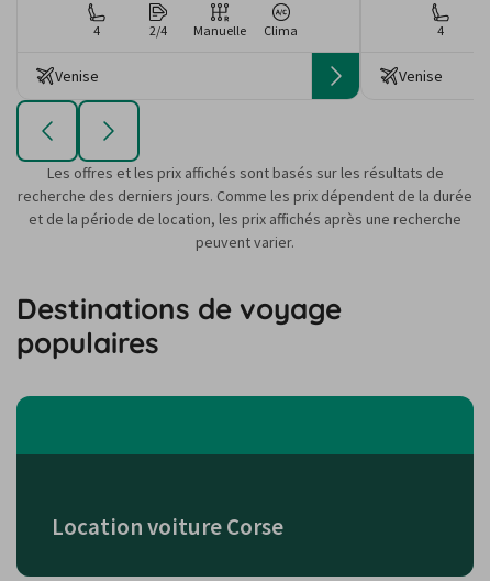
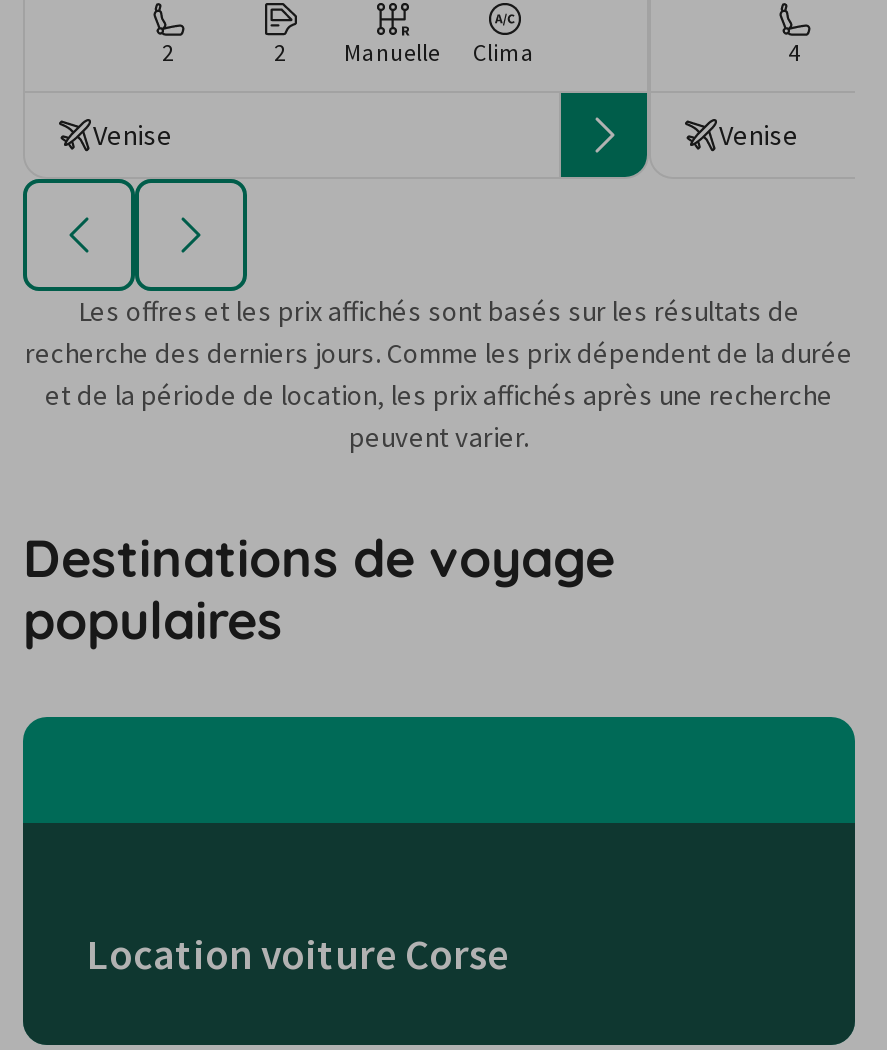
[93,22,166,39] 4 | 2/4 -> [162,37,286,67] 2 | 2

